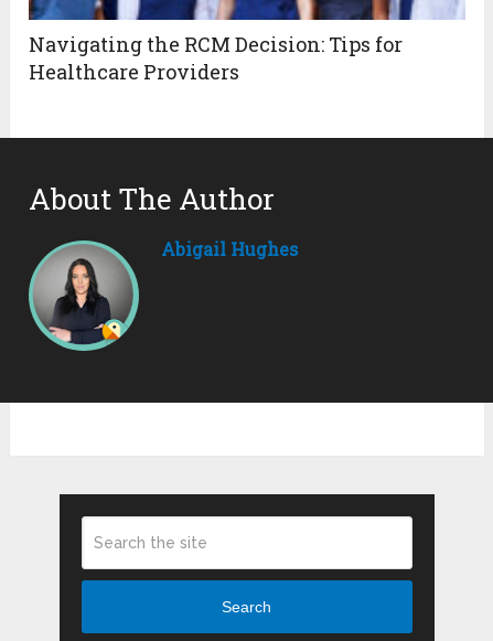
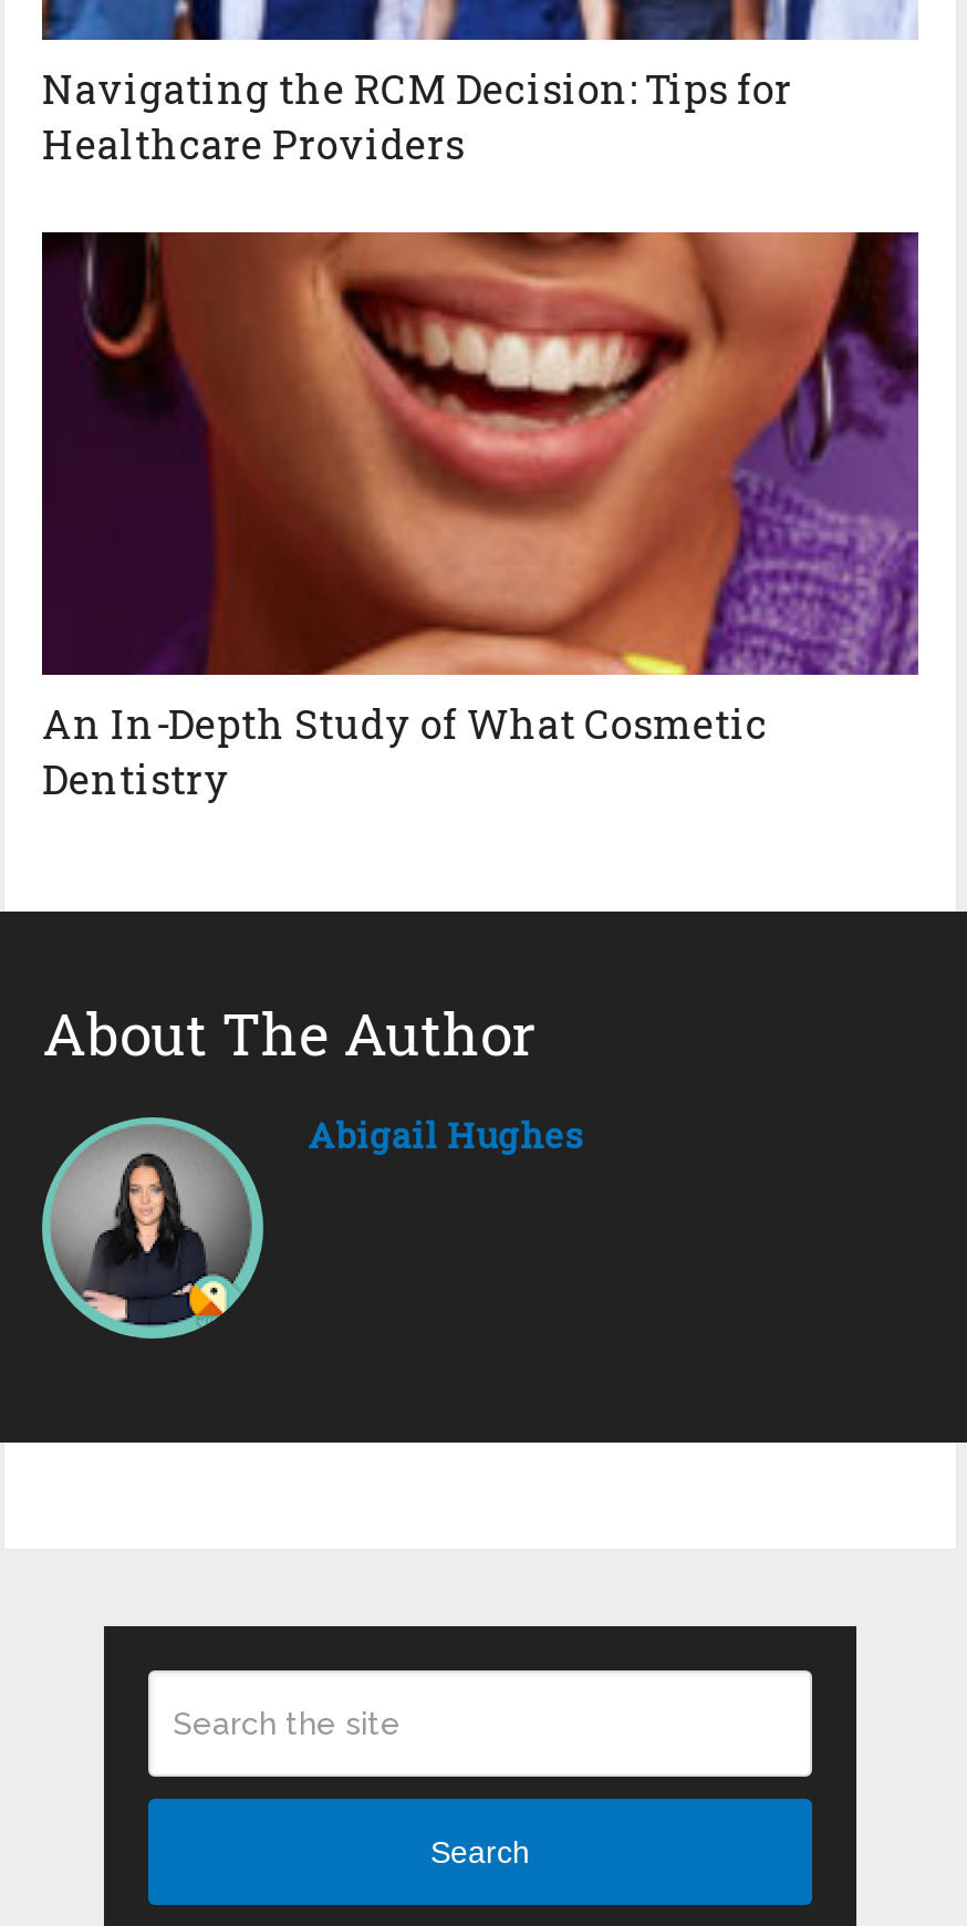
none -> [42,230,921,806] [image] | An In-Depth Study of What Cosmetic | Dentistry

